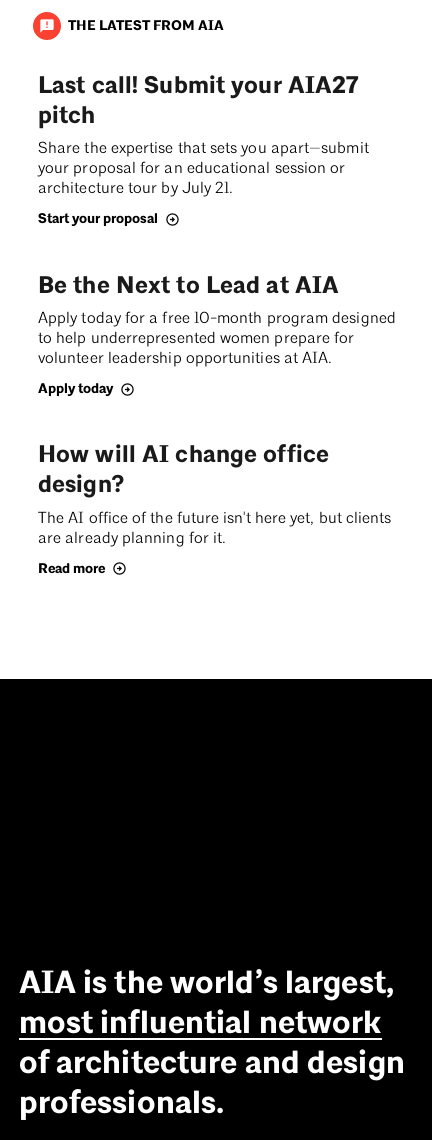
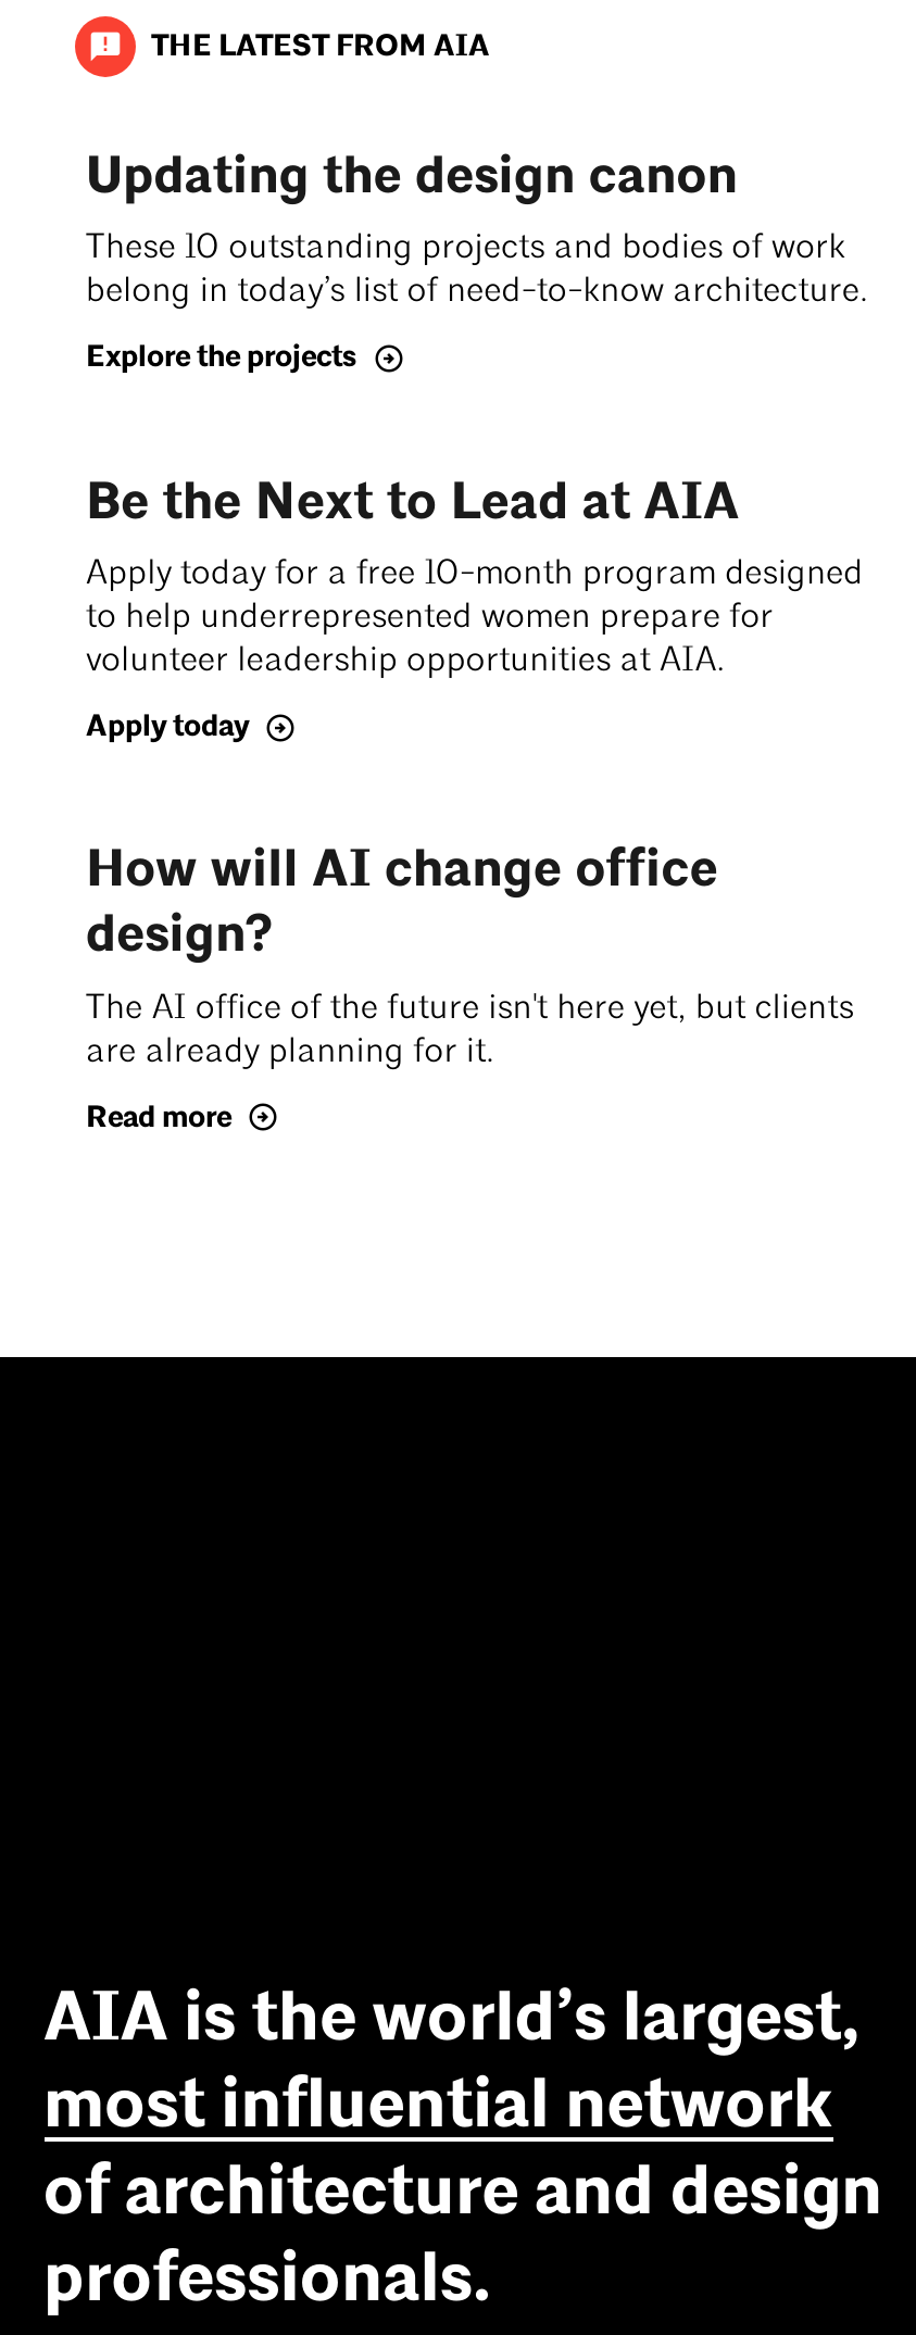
[38,71,369,197] Last call! Submit your AIA27 | pitch | Share the expertise that sets you apart—submit | your proposal for an educational session or | architecture tour by July 21. -> [86,144,869,310] Updating the design canon | These 10 outstanding projects and bodies of work | belong in today’s list of need-to-know architecture.
[38,210,158,227] Start your proposal -> [86,338,357,375] Explore the projects

